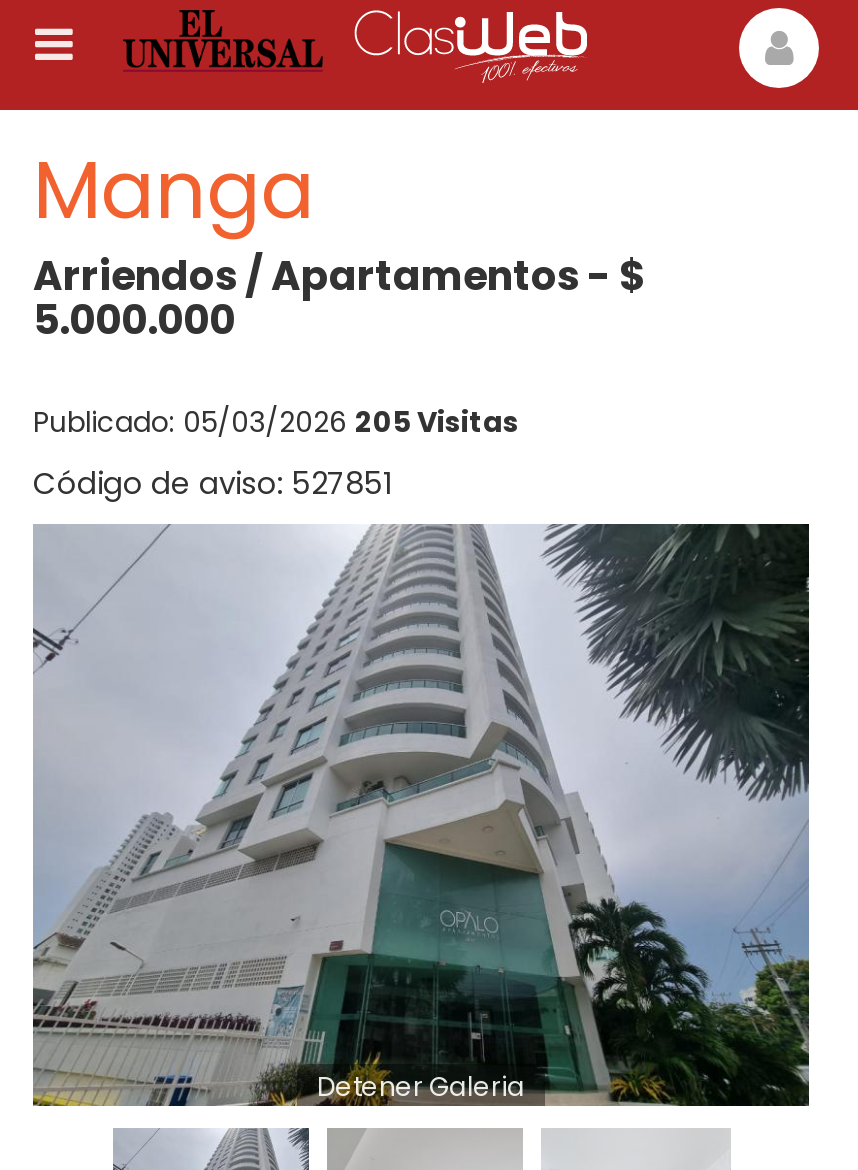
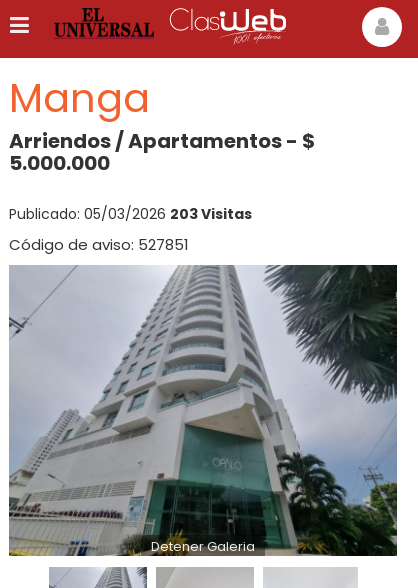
[33,402,519,442] Publicado: 05/03/2026 205 Visitas -> [9,204,252,224] Publicado: 05/03/2026 203 Visitas

